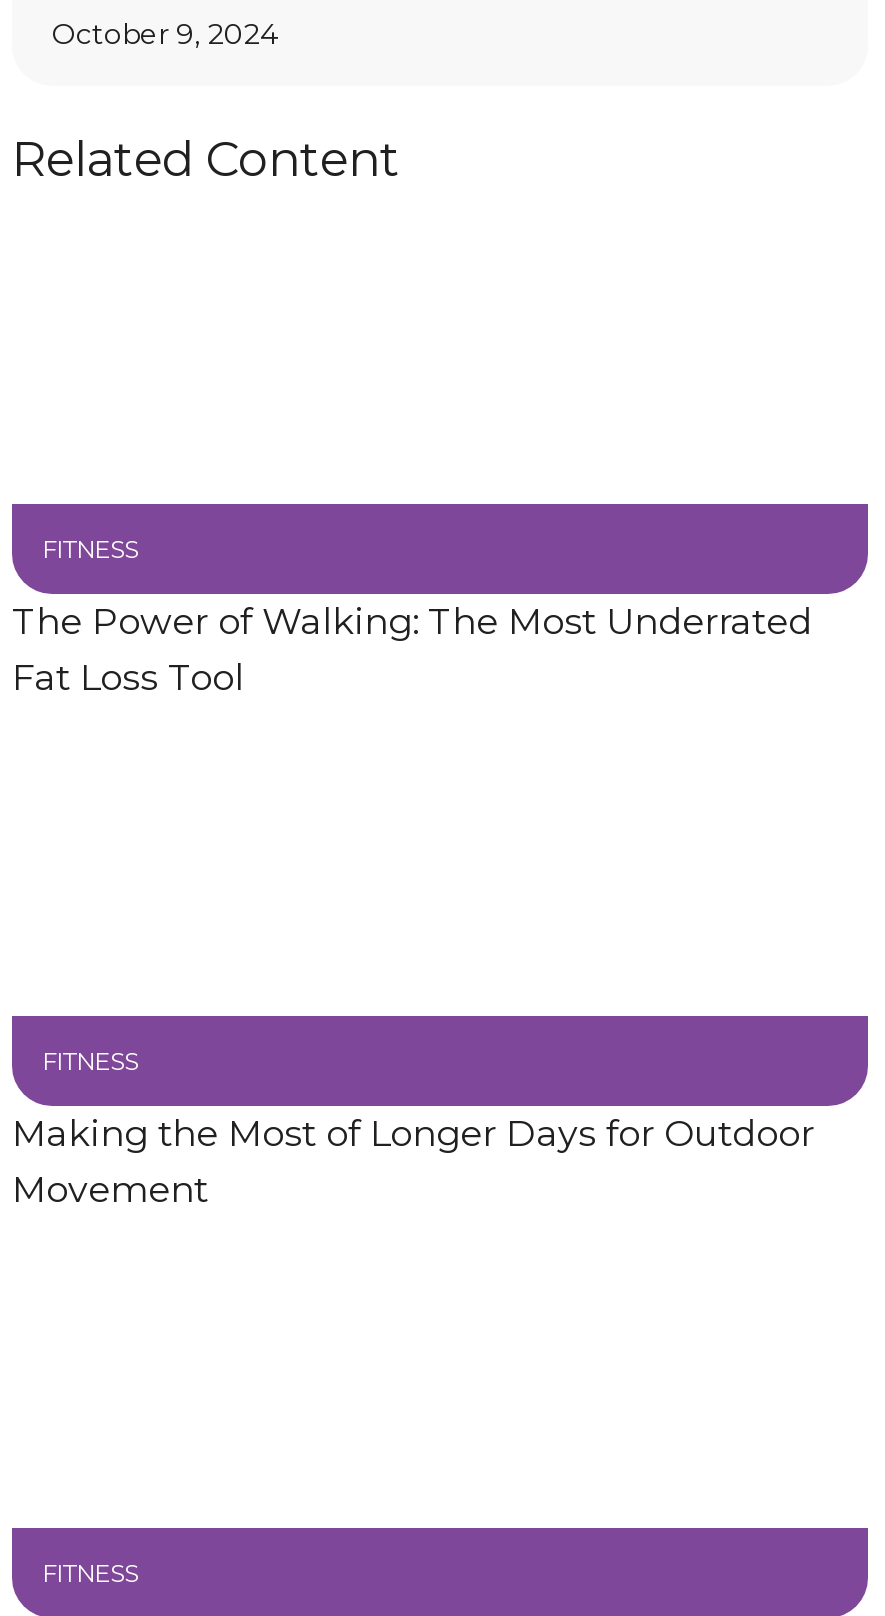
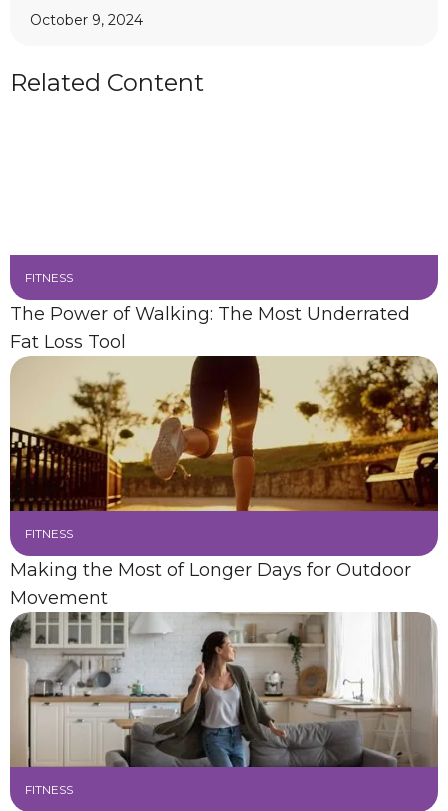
none -> [9,355,439,512] [image]
none -> [9,611,439,768] [image]

